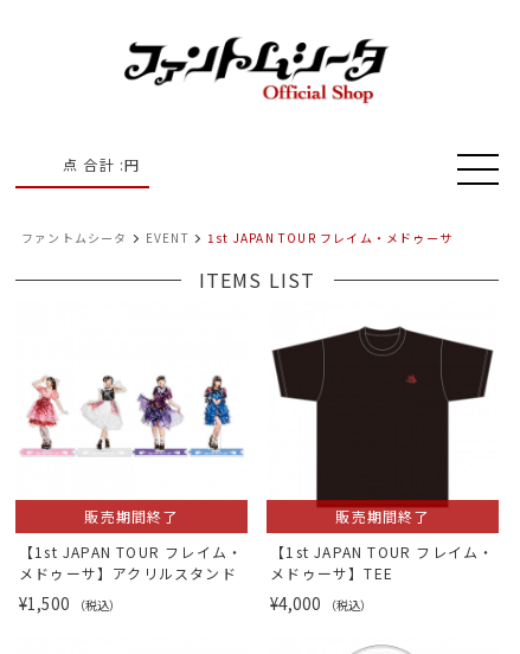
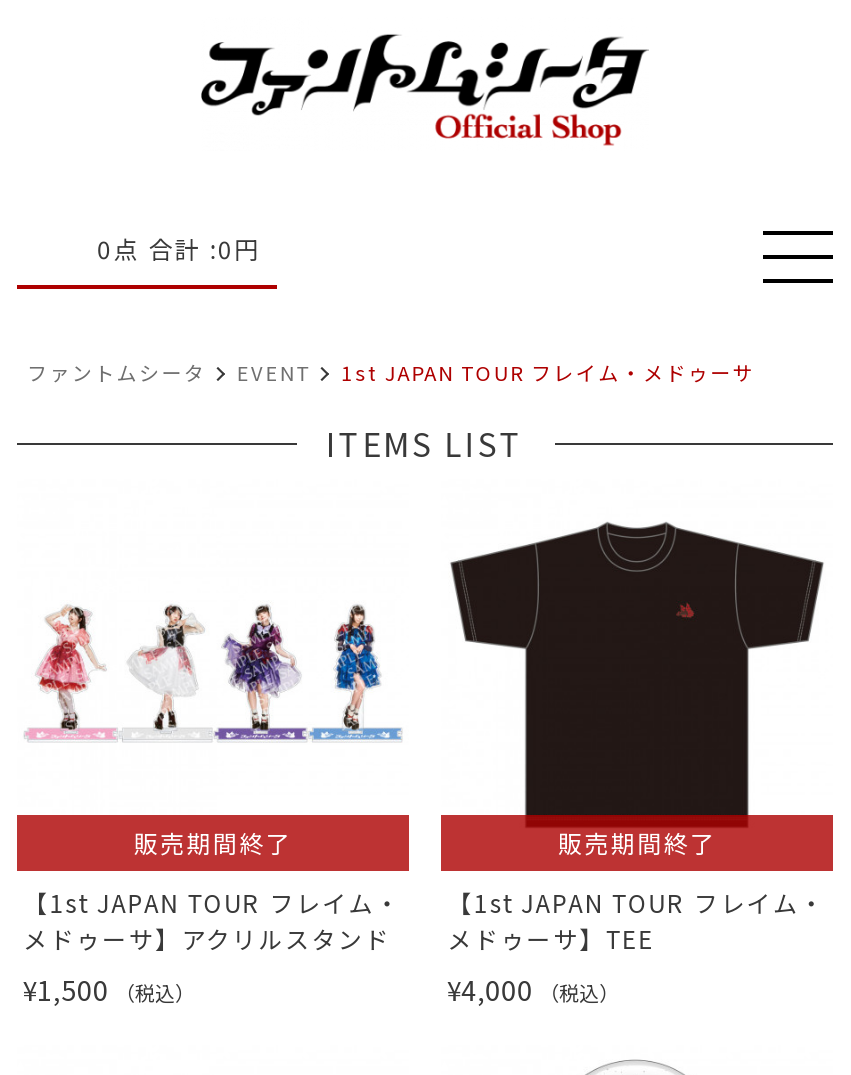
[63,154,140,174] 点 合計 :円 -> [97,231,261,265] 0点 合計 : 0円

